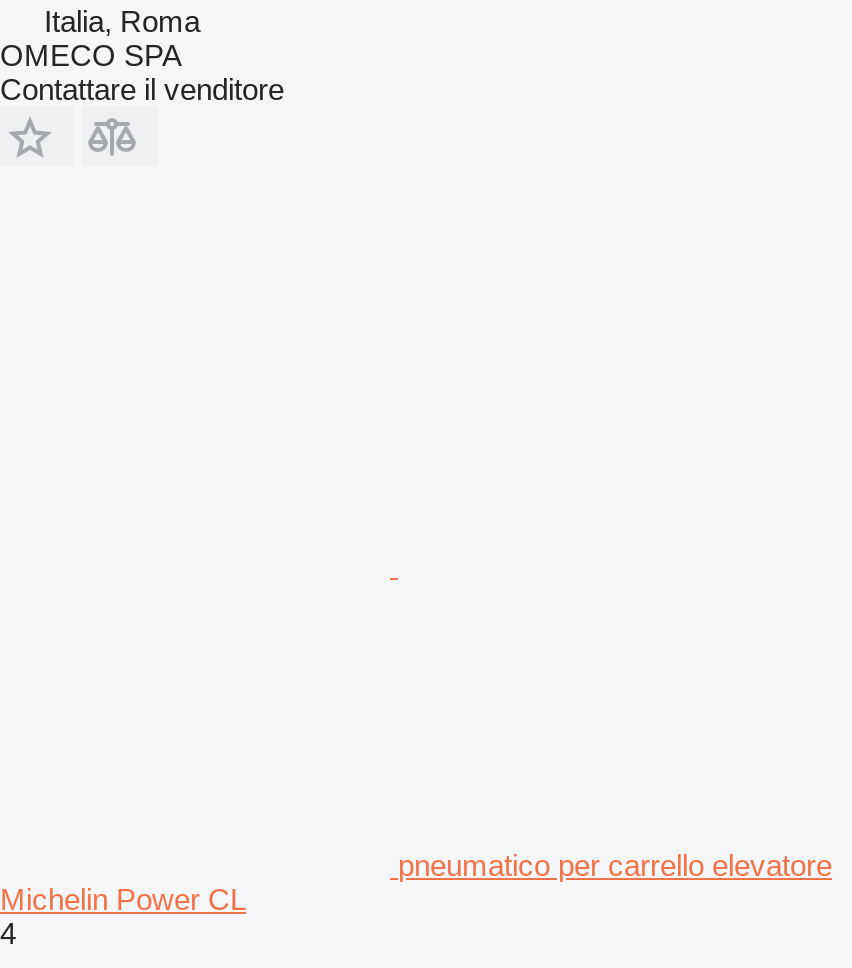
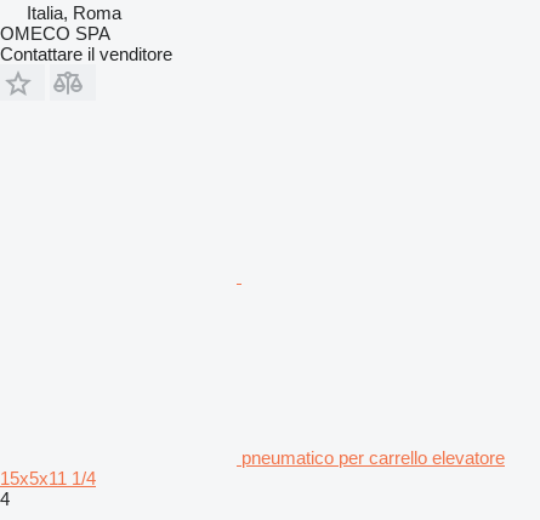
[0,881,246,915] Michelin Power CL -> [0,468,96,488] 15x5x11 1/4

